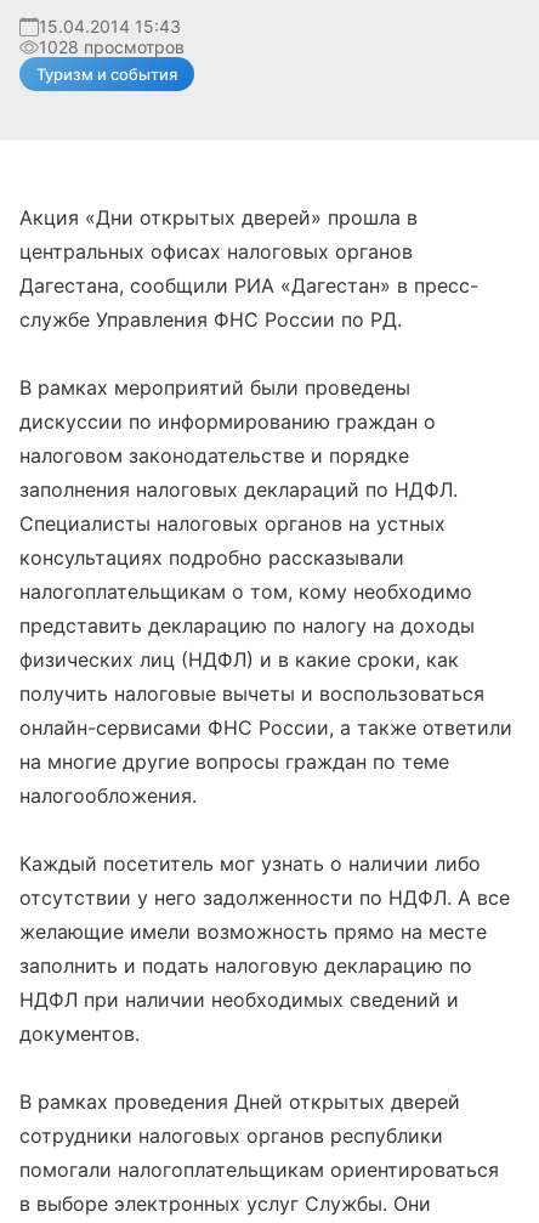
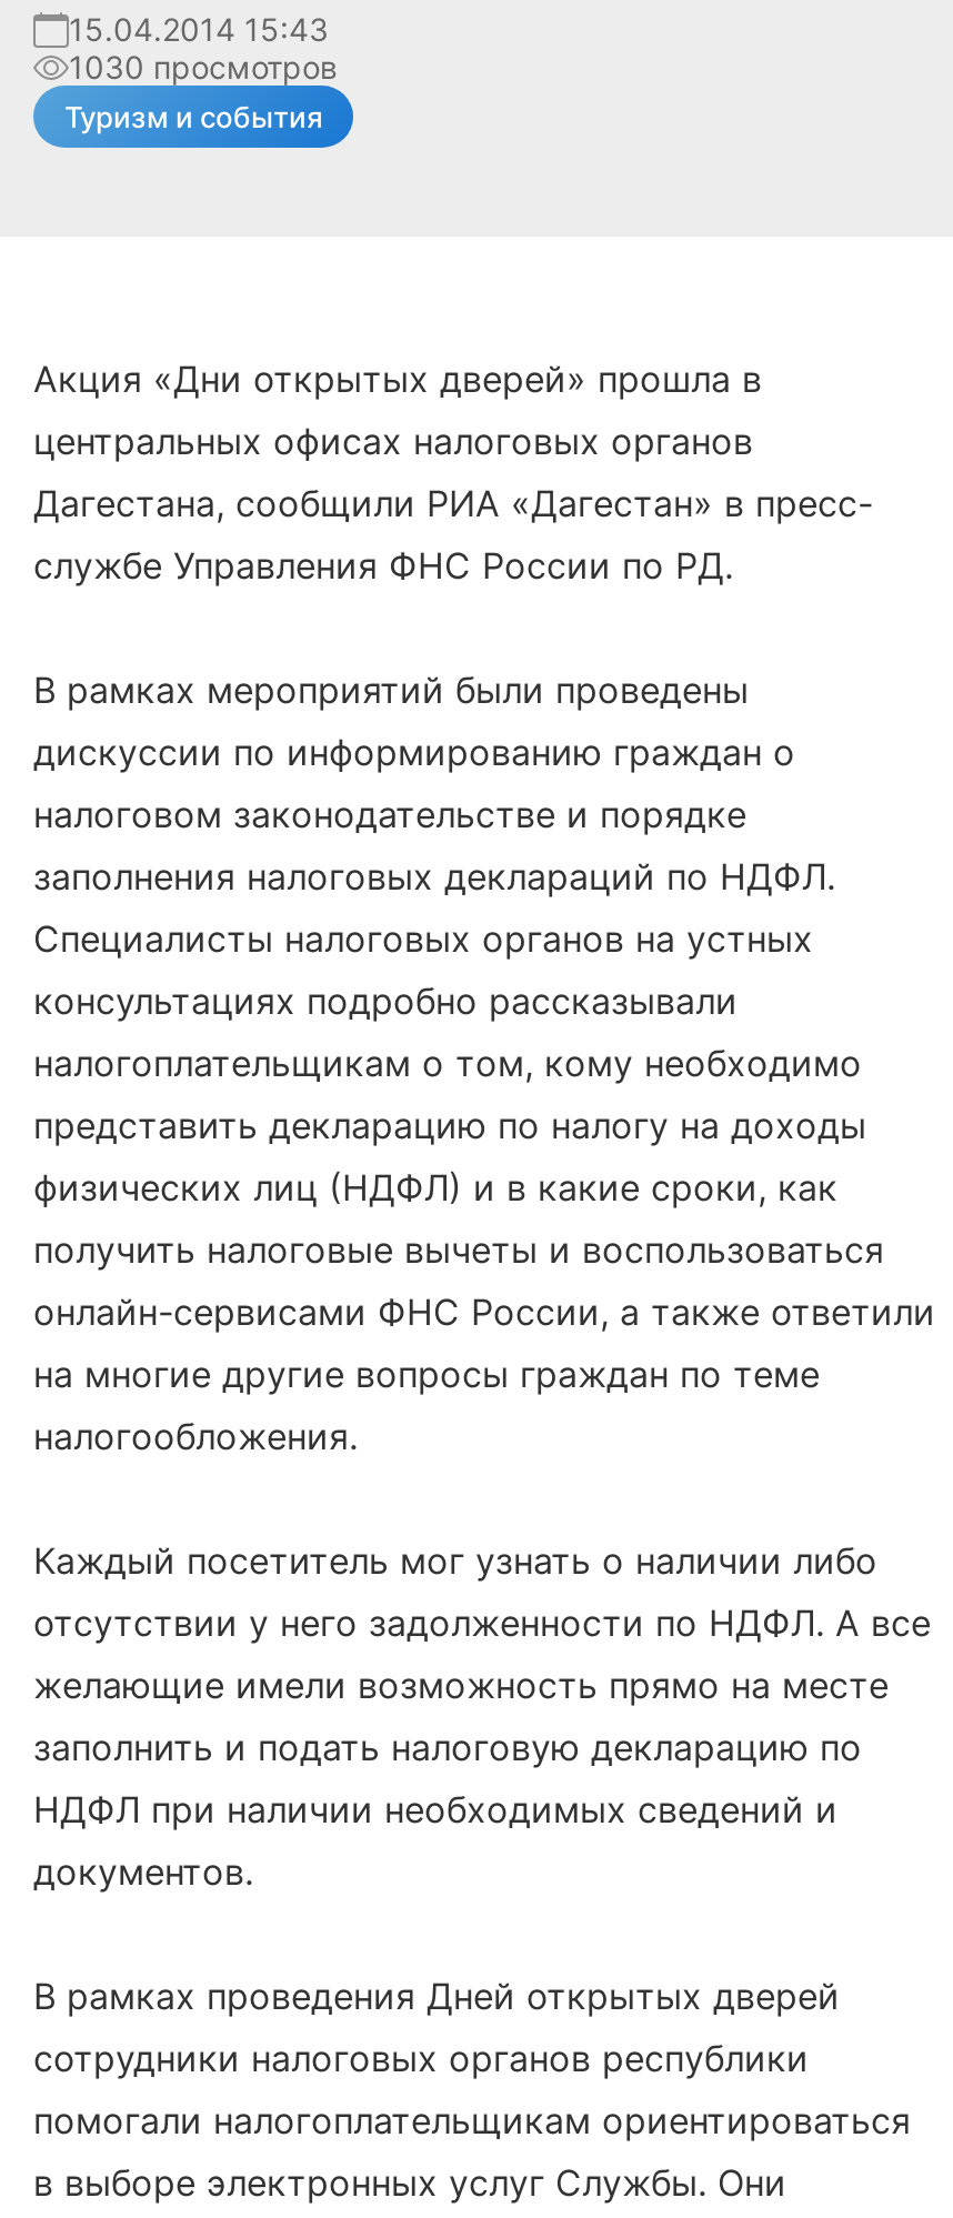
[39,36,185,57] 1028 просмотров -> [69,48,338,86] 1030 просмотров

